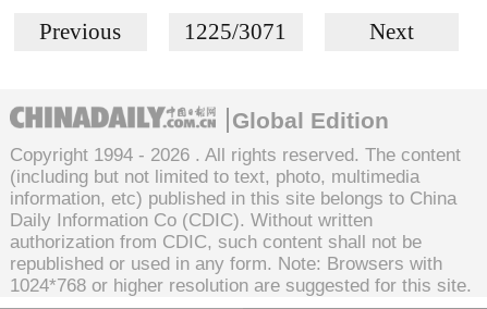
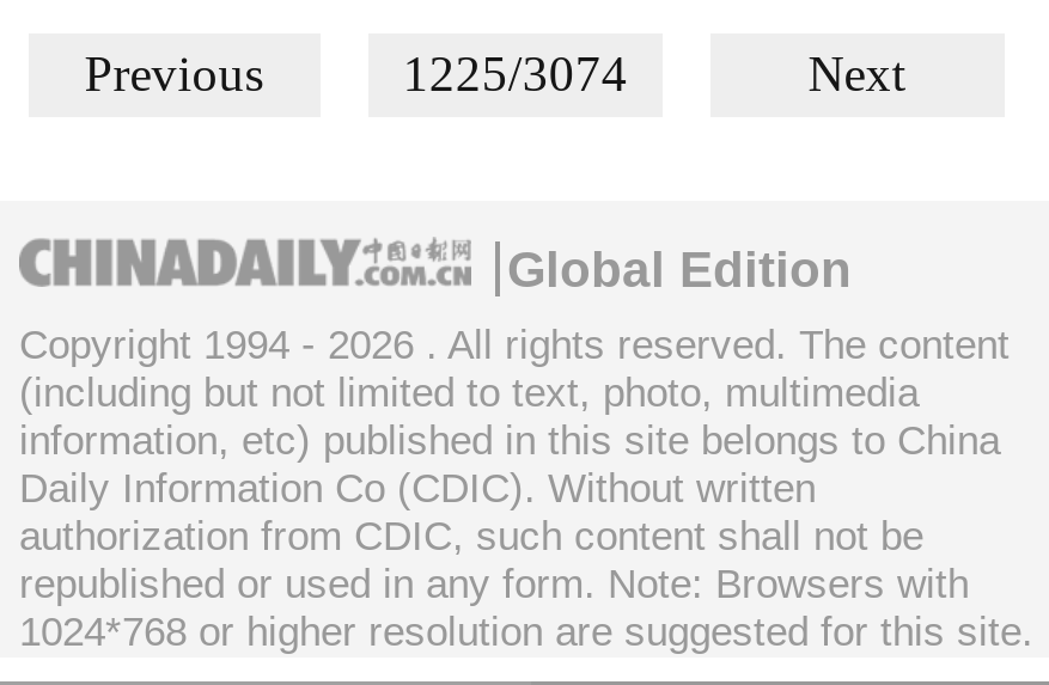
[185,18,287,44] 1225/3071 -> [403,46,628,103] 1225/3074

